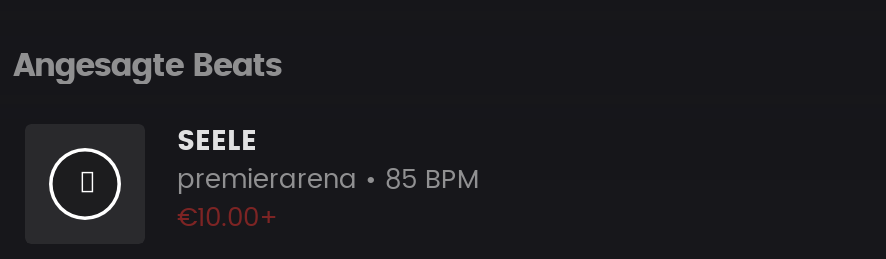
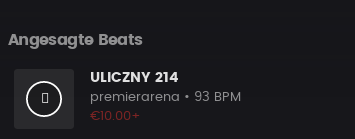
[177,128,479,194] SEELE | premierarena • 85 BPM -> [90,71,241,104] ULICZNY 214 | premierarena • 93 BPM

